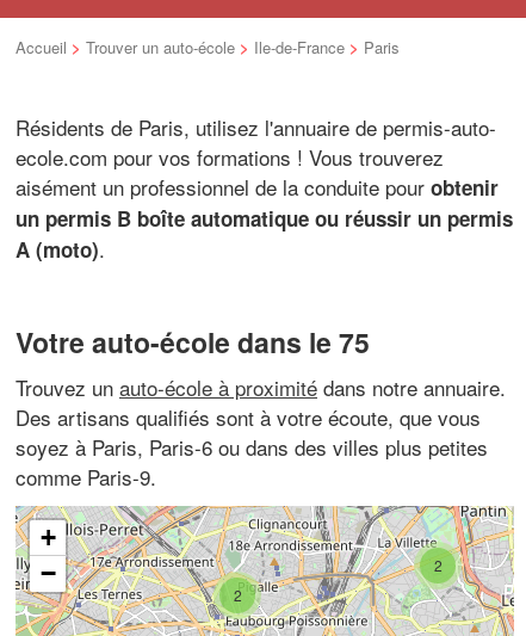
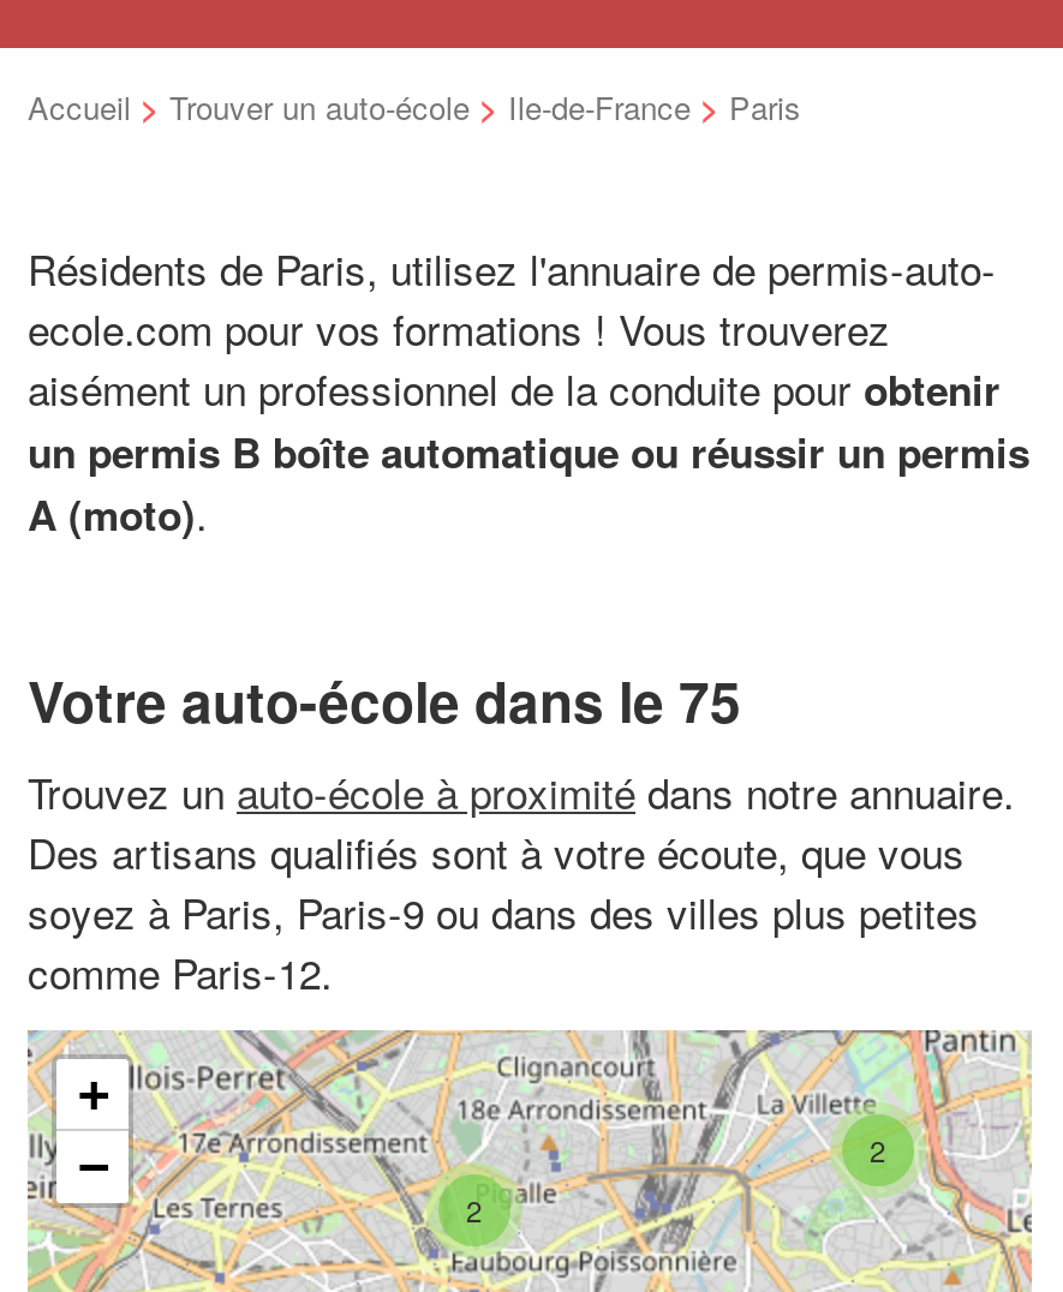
[16,431,488,461] soyez à Paris, Paris-6 ou dans des villes plus petites -> [28,880,979,940] soyez à Paris, Paris-9 ou dans des villes plus petites
[16,461,156,491] comme Paris-9. -> [28,940,333,1000] comme Paris-12.

